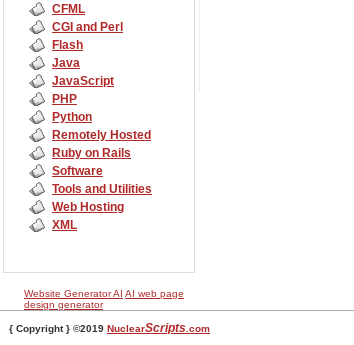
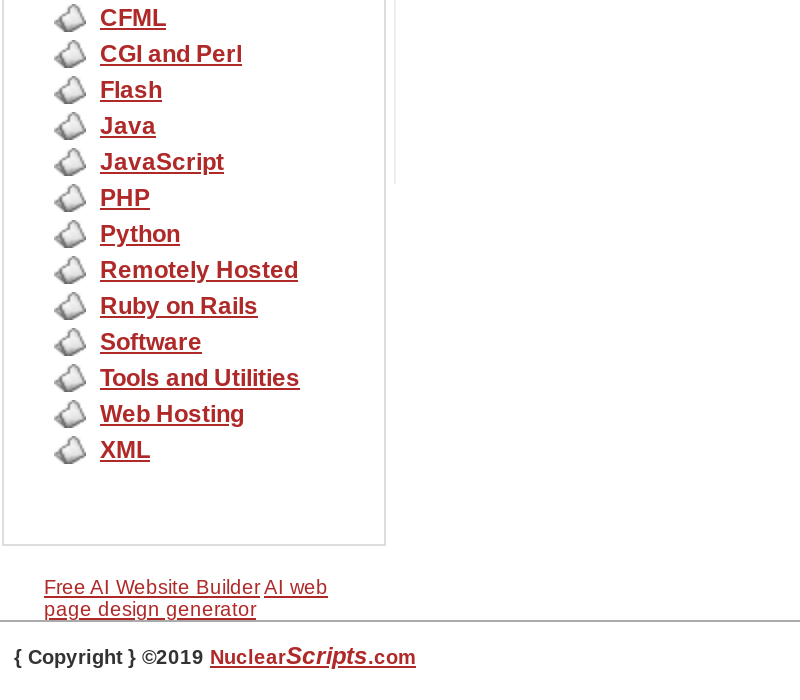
[24,288,184,310] Website Generator AI AI web page | design generator -> [44,576,328,620] Free AI Website Builder AI web | page design generator

